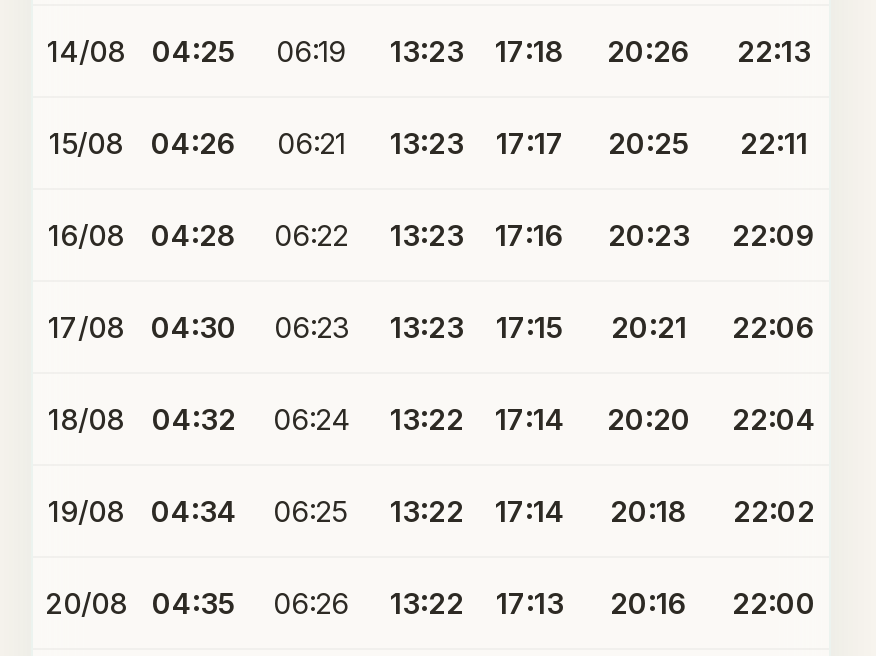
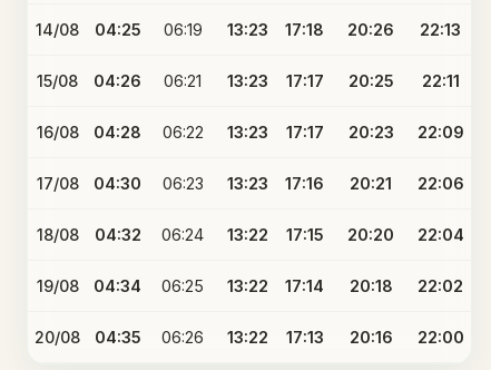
[48,218,816,252] 16/08 04:28 06:22 13:23 17:16 20:23 22:09 -> [36,123,464,142] 16/08 04:28 06:22 13:23 17:17 20:23 22:09
[48,310,816,344] 17/08 04:30 06:23 13:23 17:15 20:21 22:06 -> [36,174,464,193] 17/08 04:30 06:23 13:23 17:16 20:21 22:06
[48,402,816,436] 18/08 04:32 06:24 13:22 17:14 20:20 22:04 -> [36,225,464,244] 18/08 04:32 06:24 13:22 17:15 20:20 22:04

